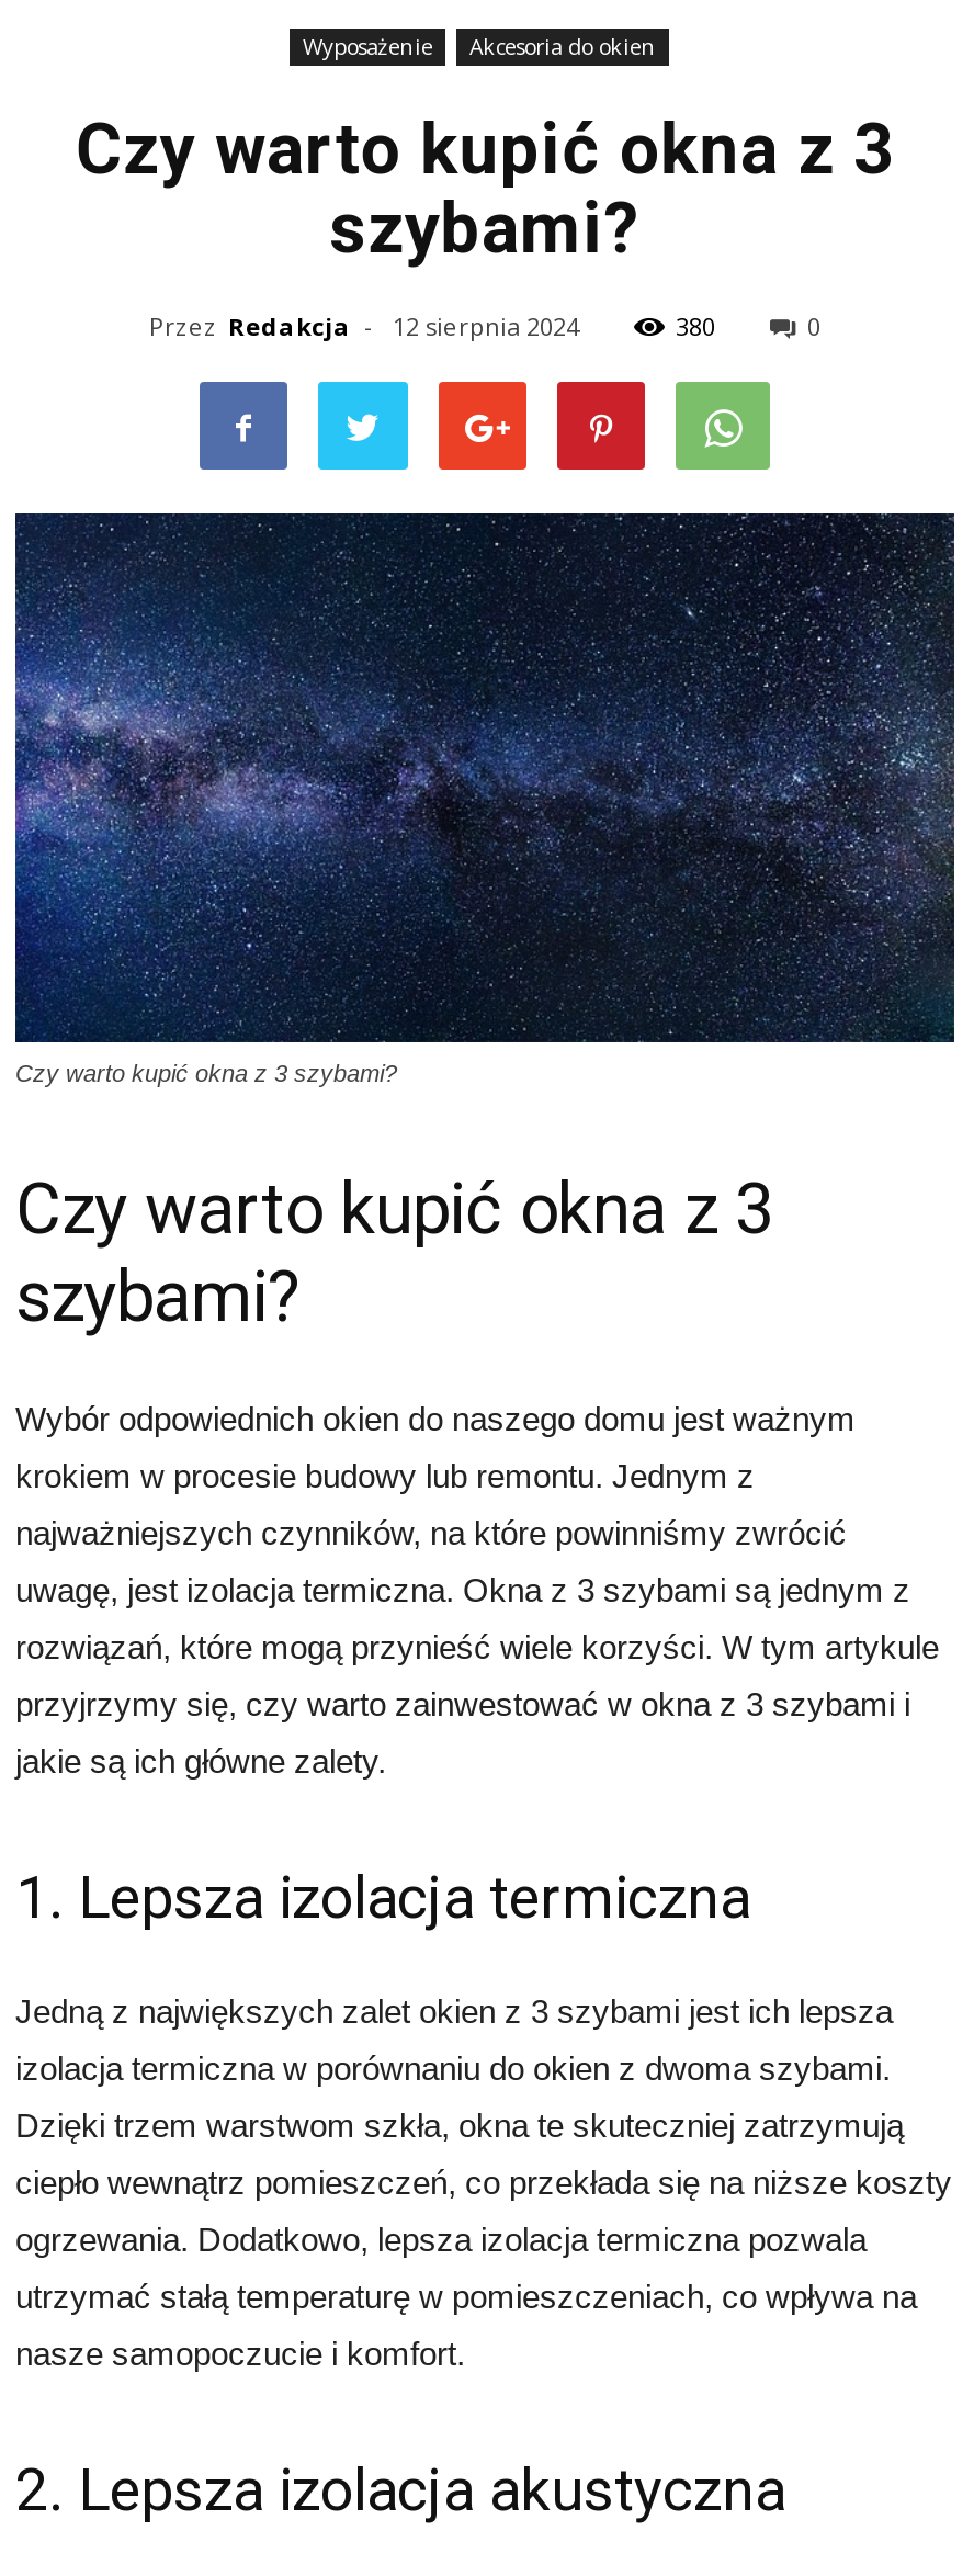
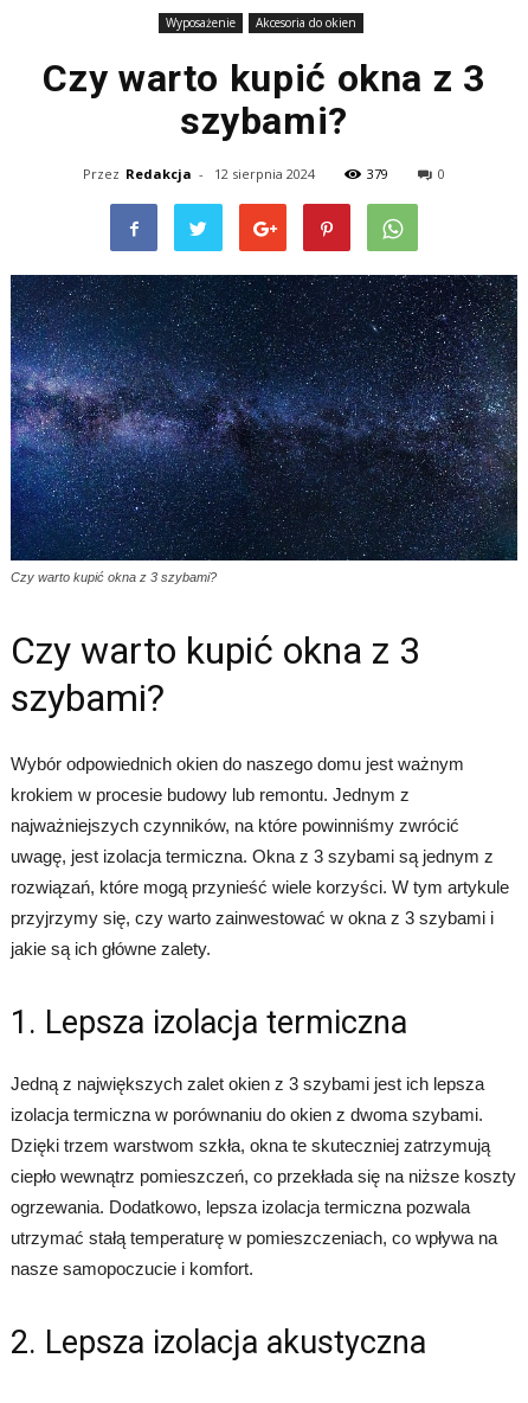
[676,309,715,342] 380 -> [367,165,388,182] 379

